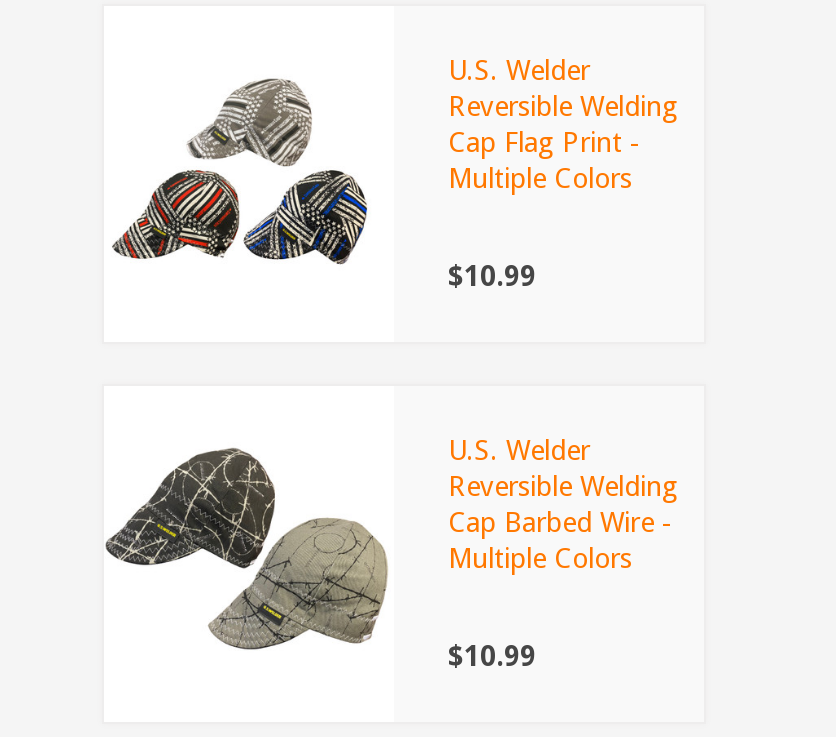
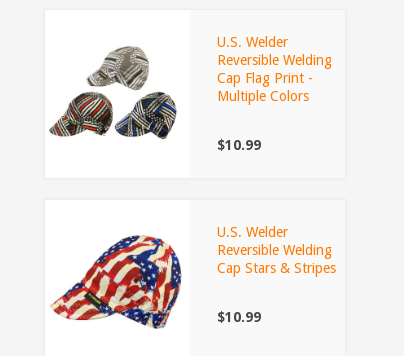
[104,446,672,680] [image] | Cap Barbed Wire - | Multiple Colors -> [50,231,336,330] [image] | Cap Stars & Stripes

